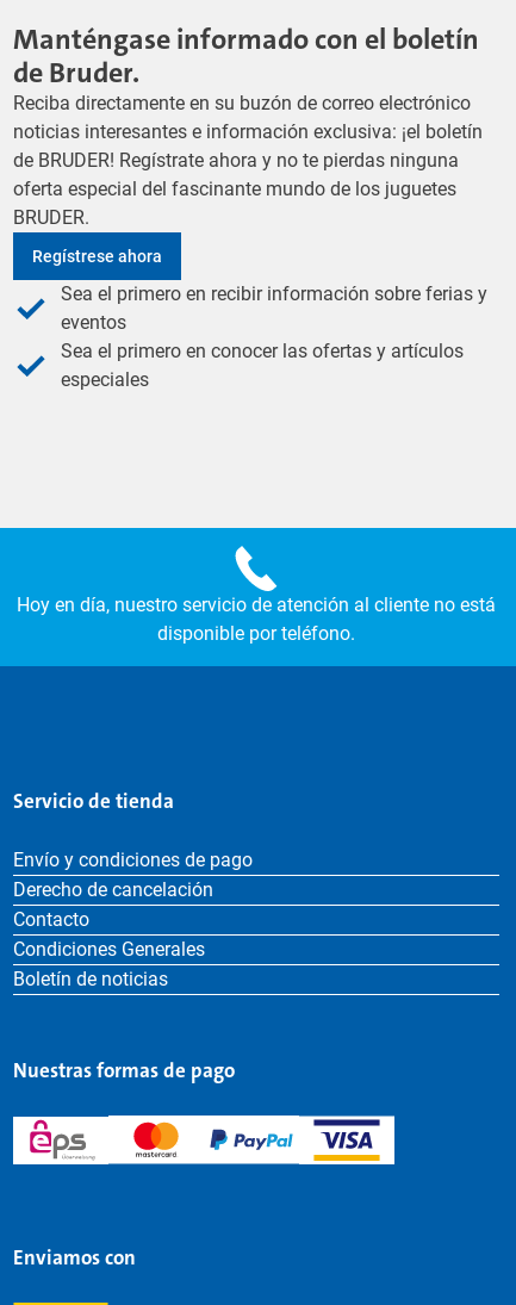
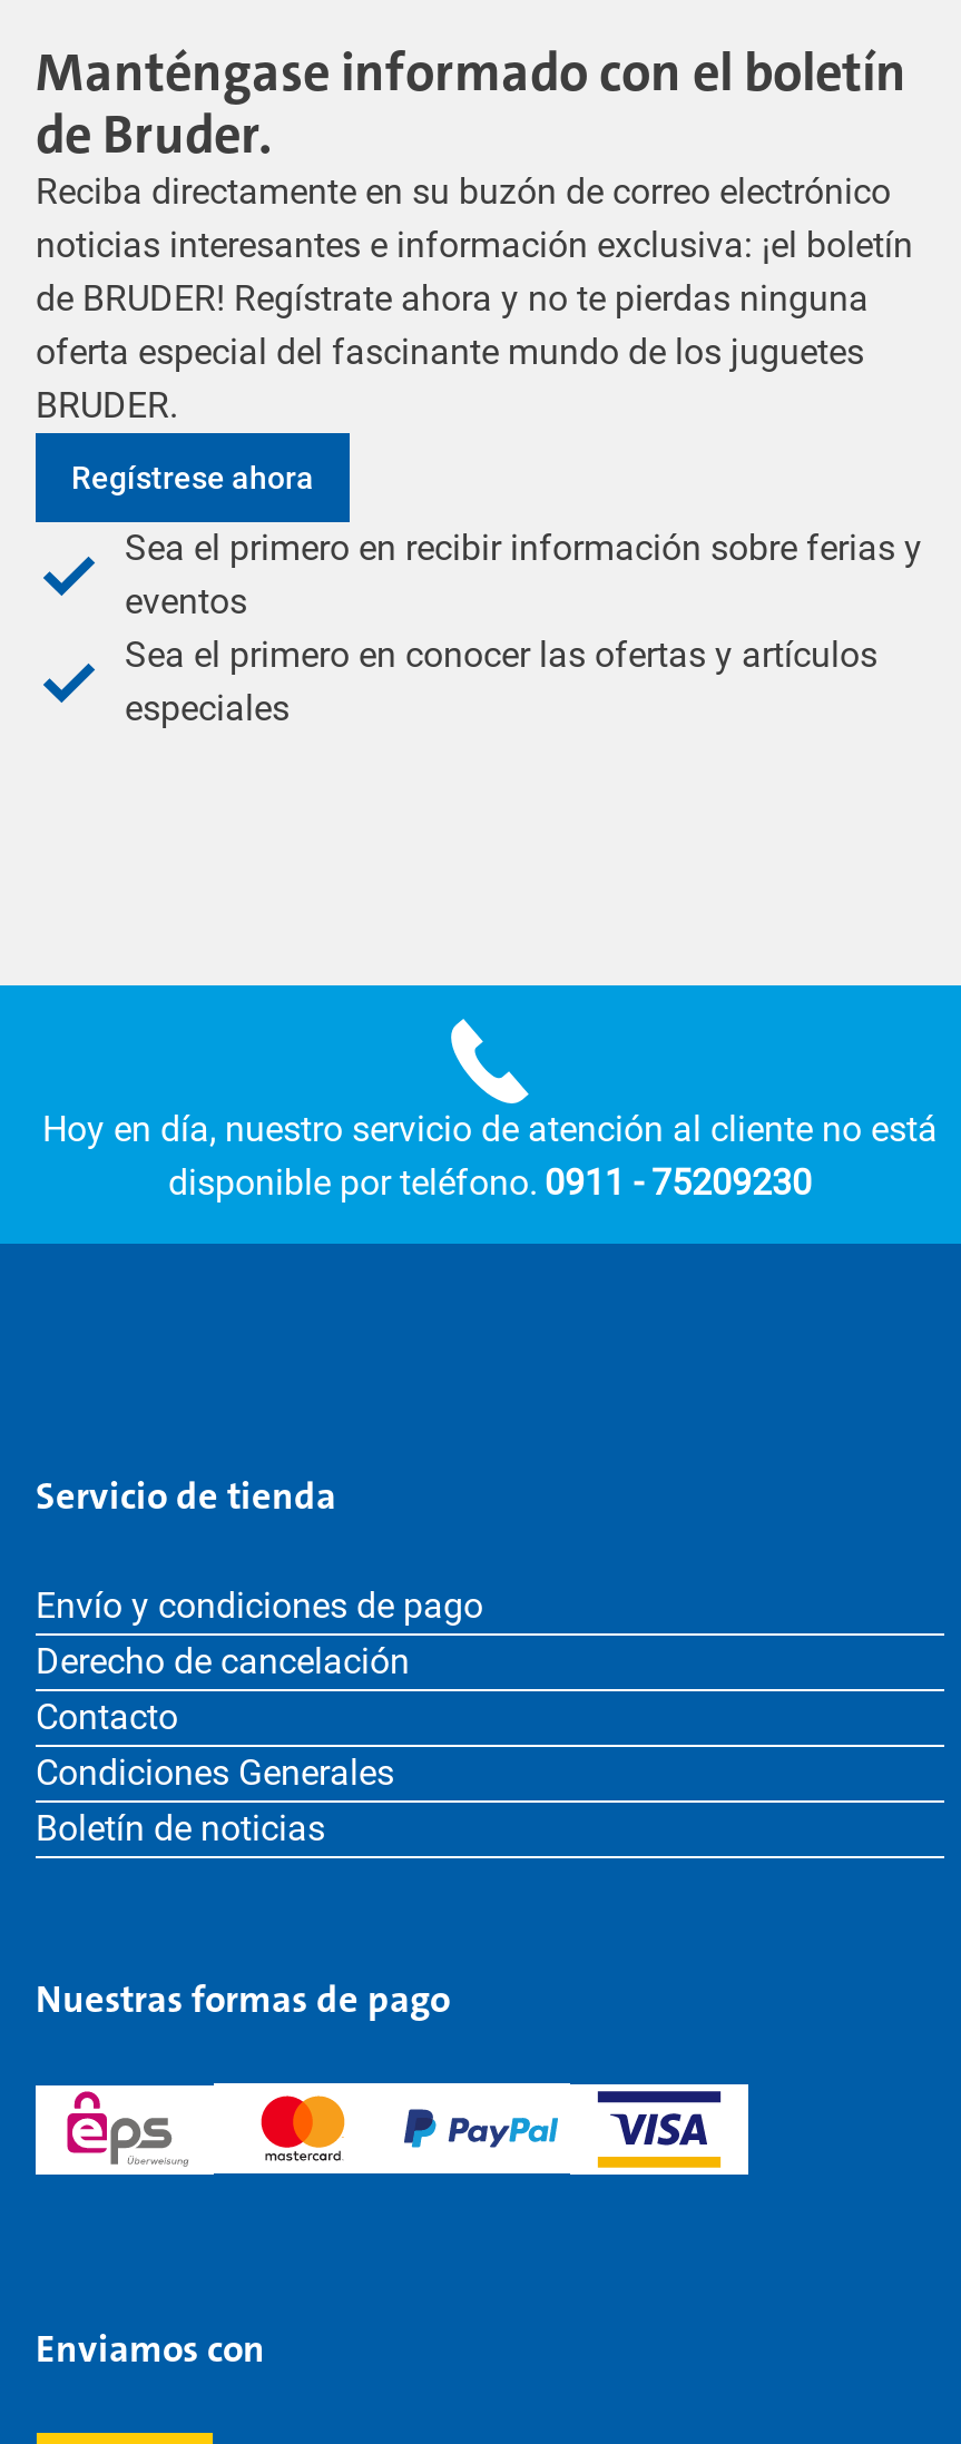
[157,622,355,645] disponible por teléfono. -> [168,1161,812,1204] disponible por teléfono. 0911 - 75209230

